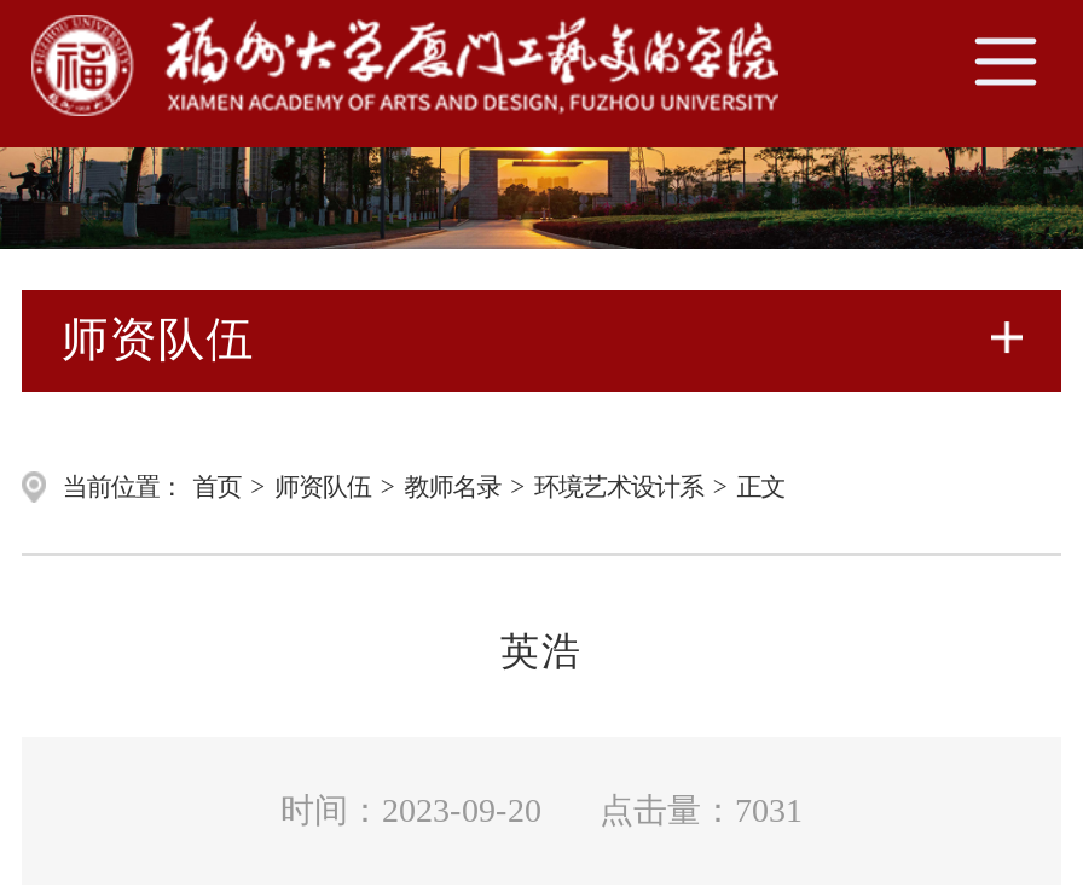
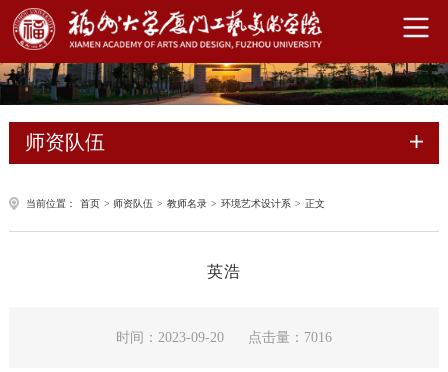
[280,793,803,829] 时间：2023-09-20 点击量：7031 -> [116,330,332,345] 时间：2023-09-20 点击量：7016

